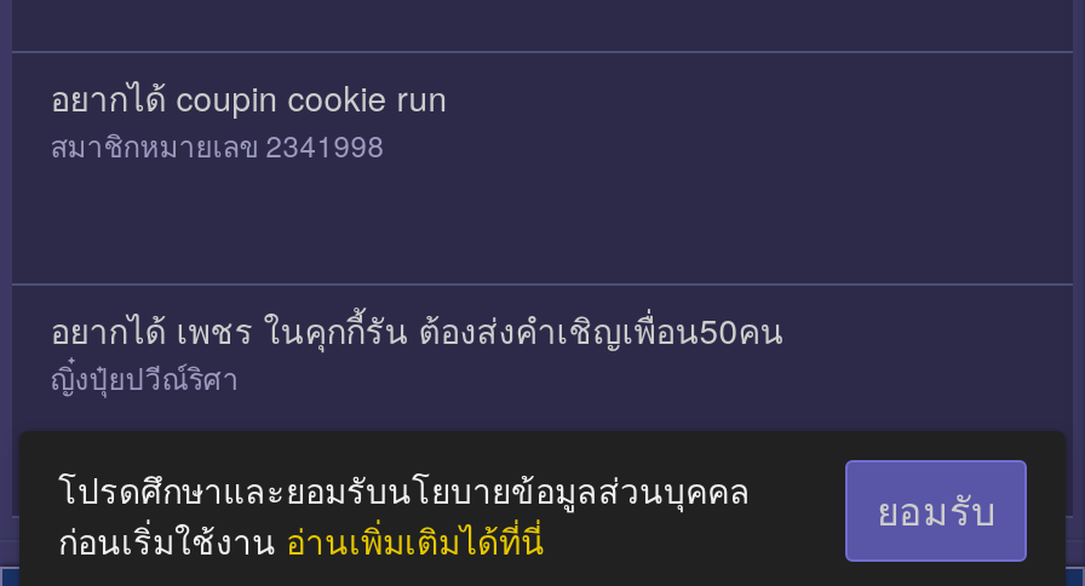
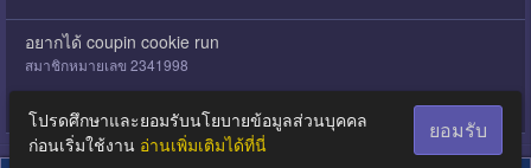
[50,305,784,397] อยากได้ เพชร ในคุกกี้รัน ต้องส่งคำเชิญเพื่อน50คน | ญิ๋งปุ๋ยปวีณ์ริศา -> none

